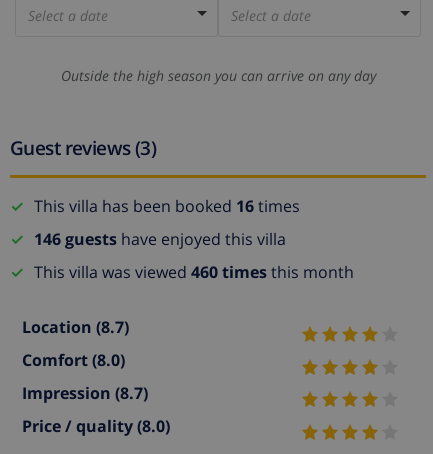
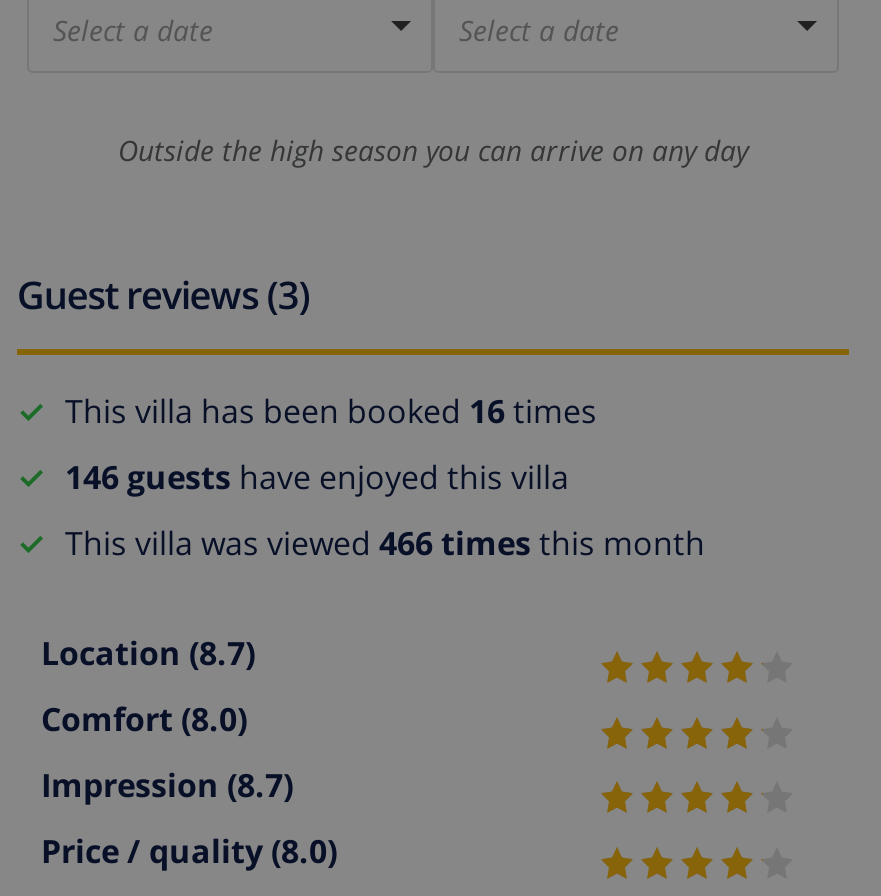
[34,261,354,283] This villa was viewed 460 times this month -> [65,522,705,566] This villa was viewed 466 times this month

